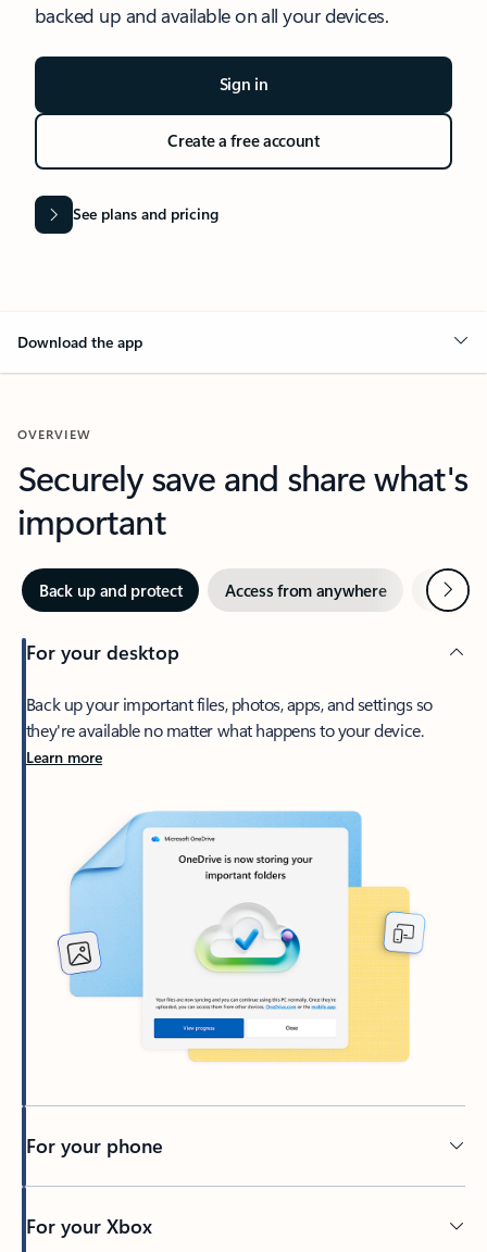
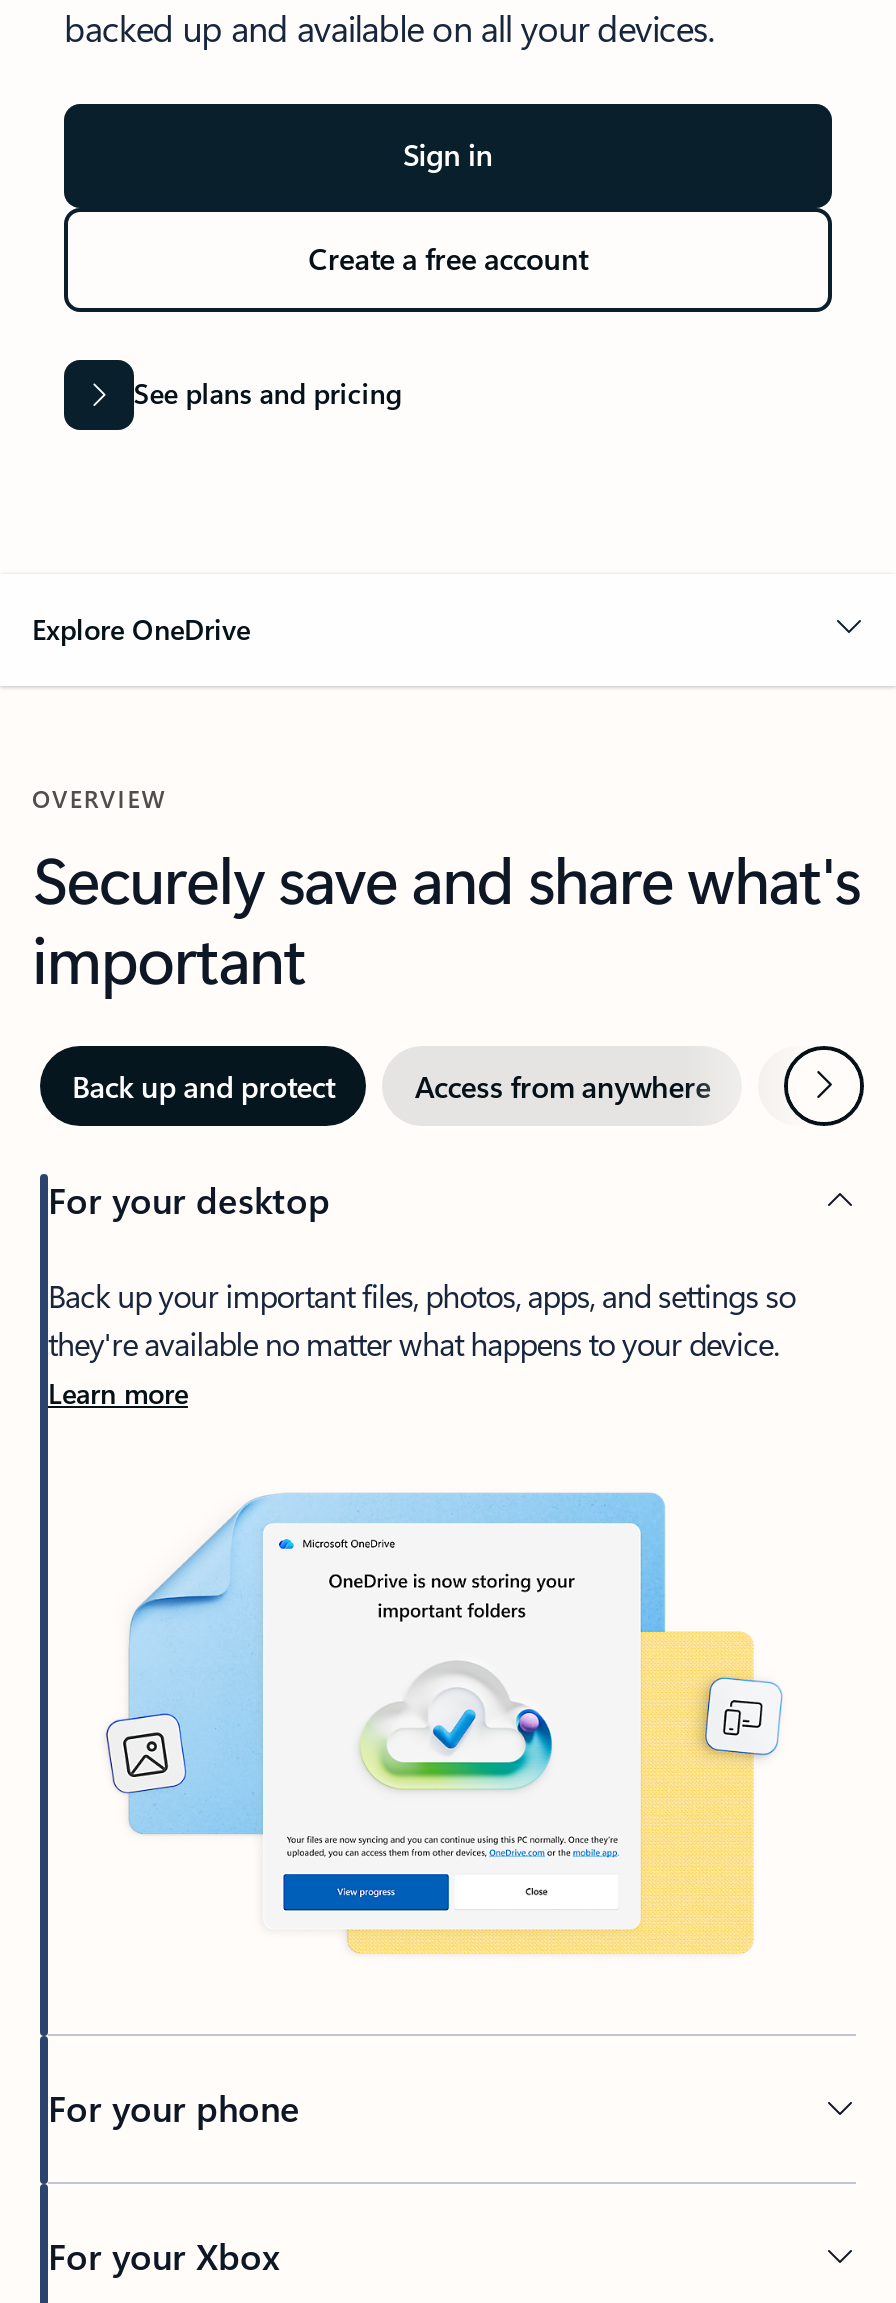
[17,332,142,353] Download the app -> [32,611,250,649] Explore OneDrive

